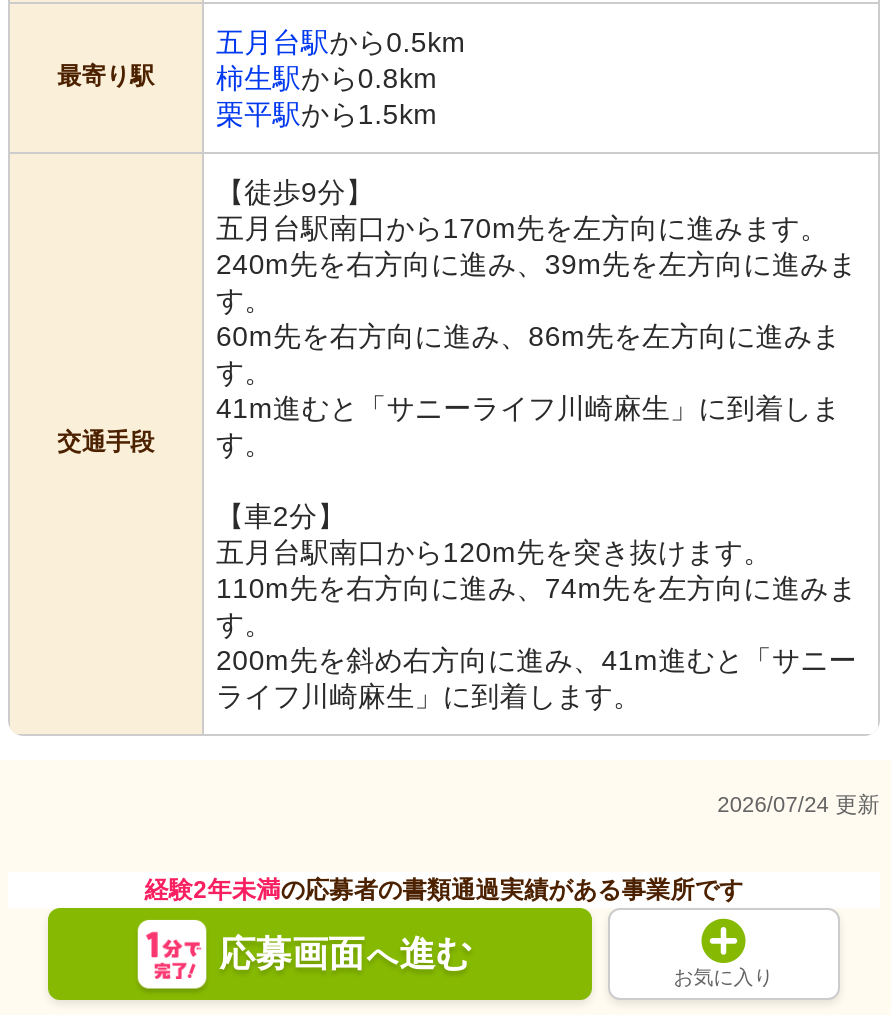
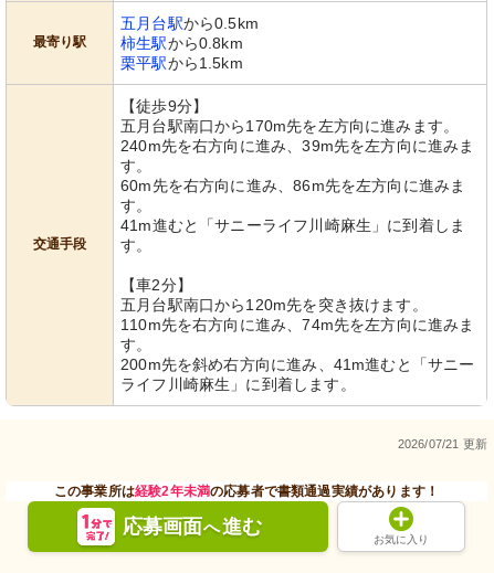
[717,792,880,816] 2026/07/24 更新 -> [398,437,487,451] 2026/07/21 更新
[144,876,743,904] 経験2年未満の応募者の書類通過実績がある事業所です -> [54,484,439,499] この事業所は経験2年未満の応募者で書類通過実績があります！

